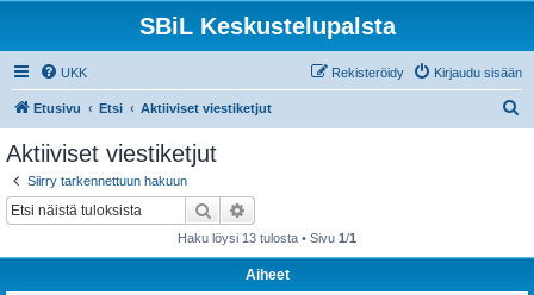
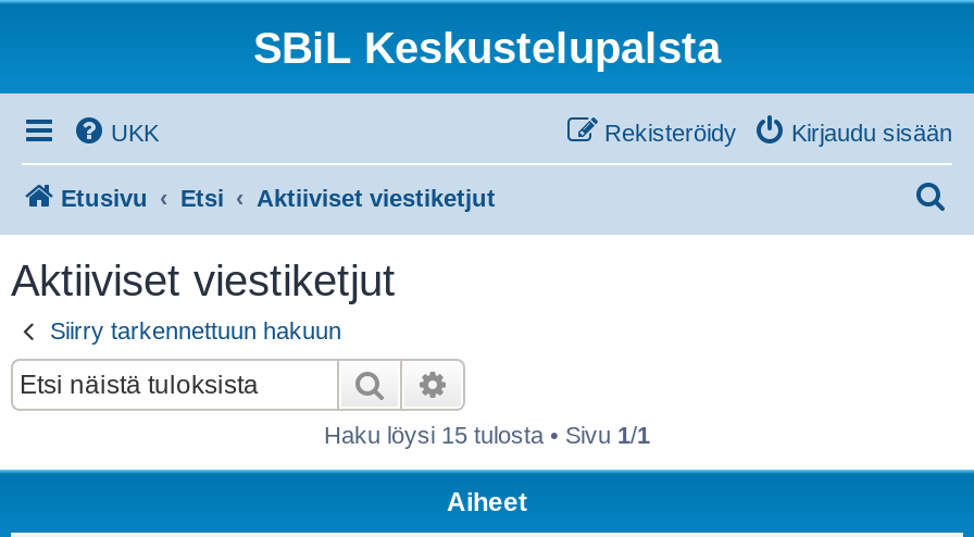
[178,230,356,244] Haku löysi 13 tulosta • Sivu 1/1 -> [324,421,650,447] Haku löysi 15 tulosta • Sivu 1/1

